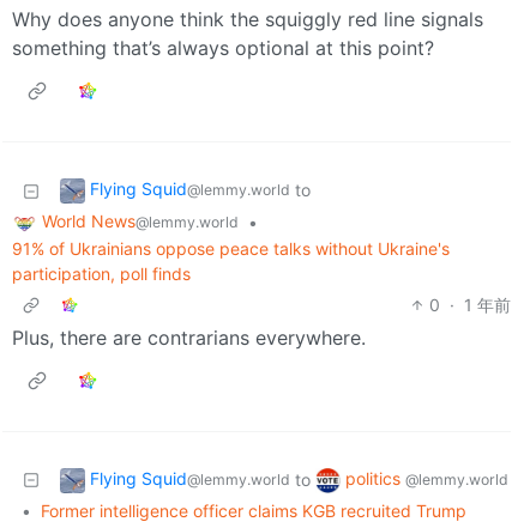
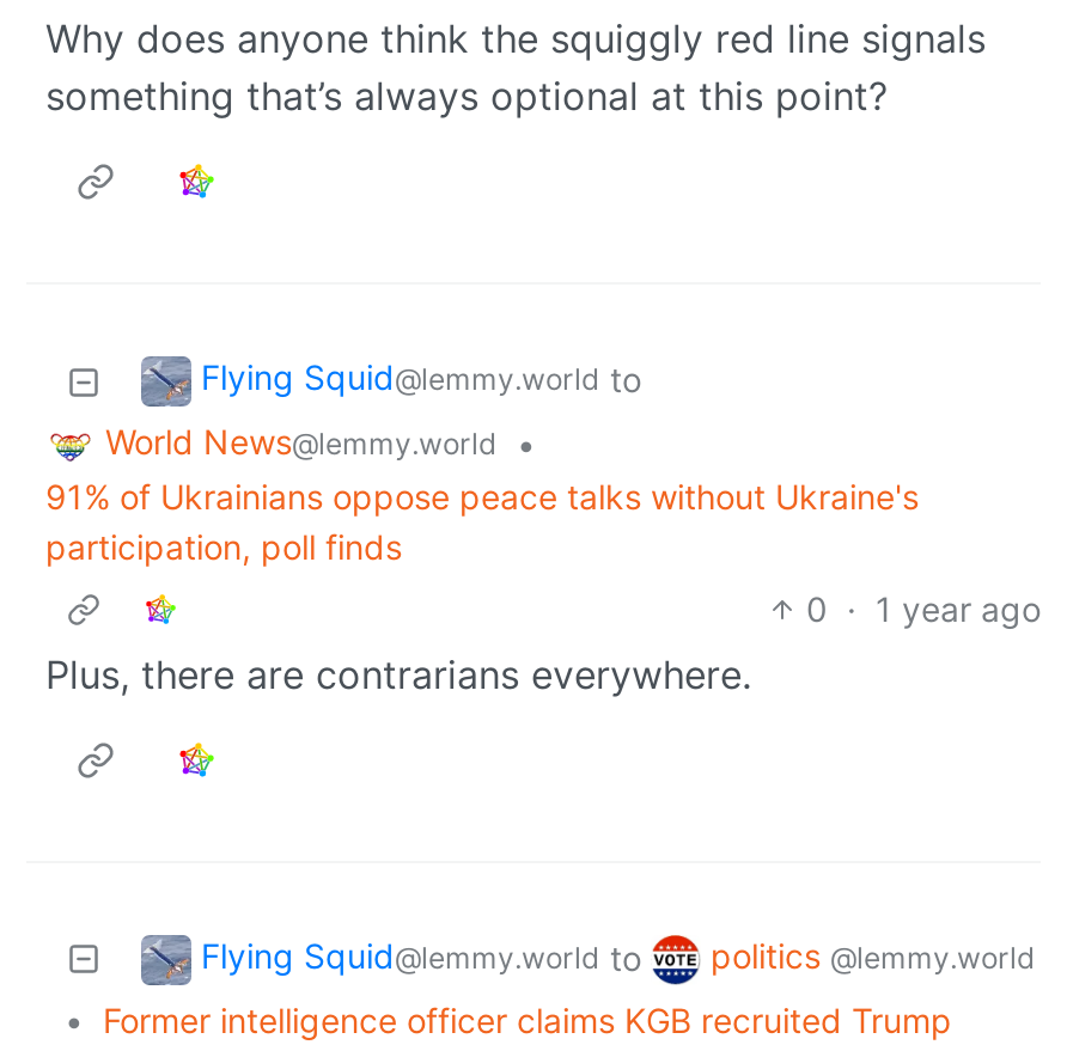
[429,295,511,315] 0 · 1 年前 -> [806,588,1041,629] 0 · 1 year ago

